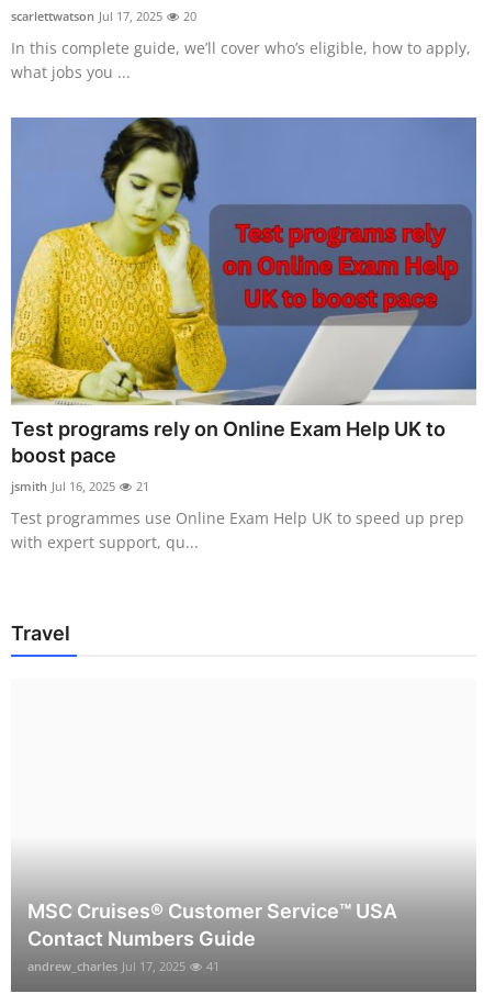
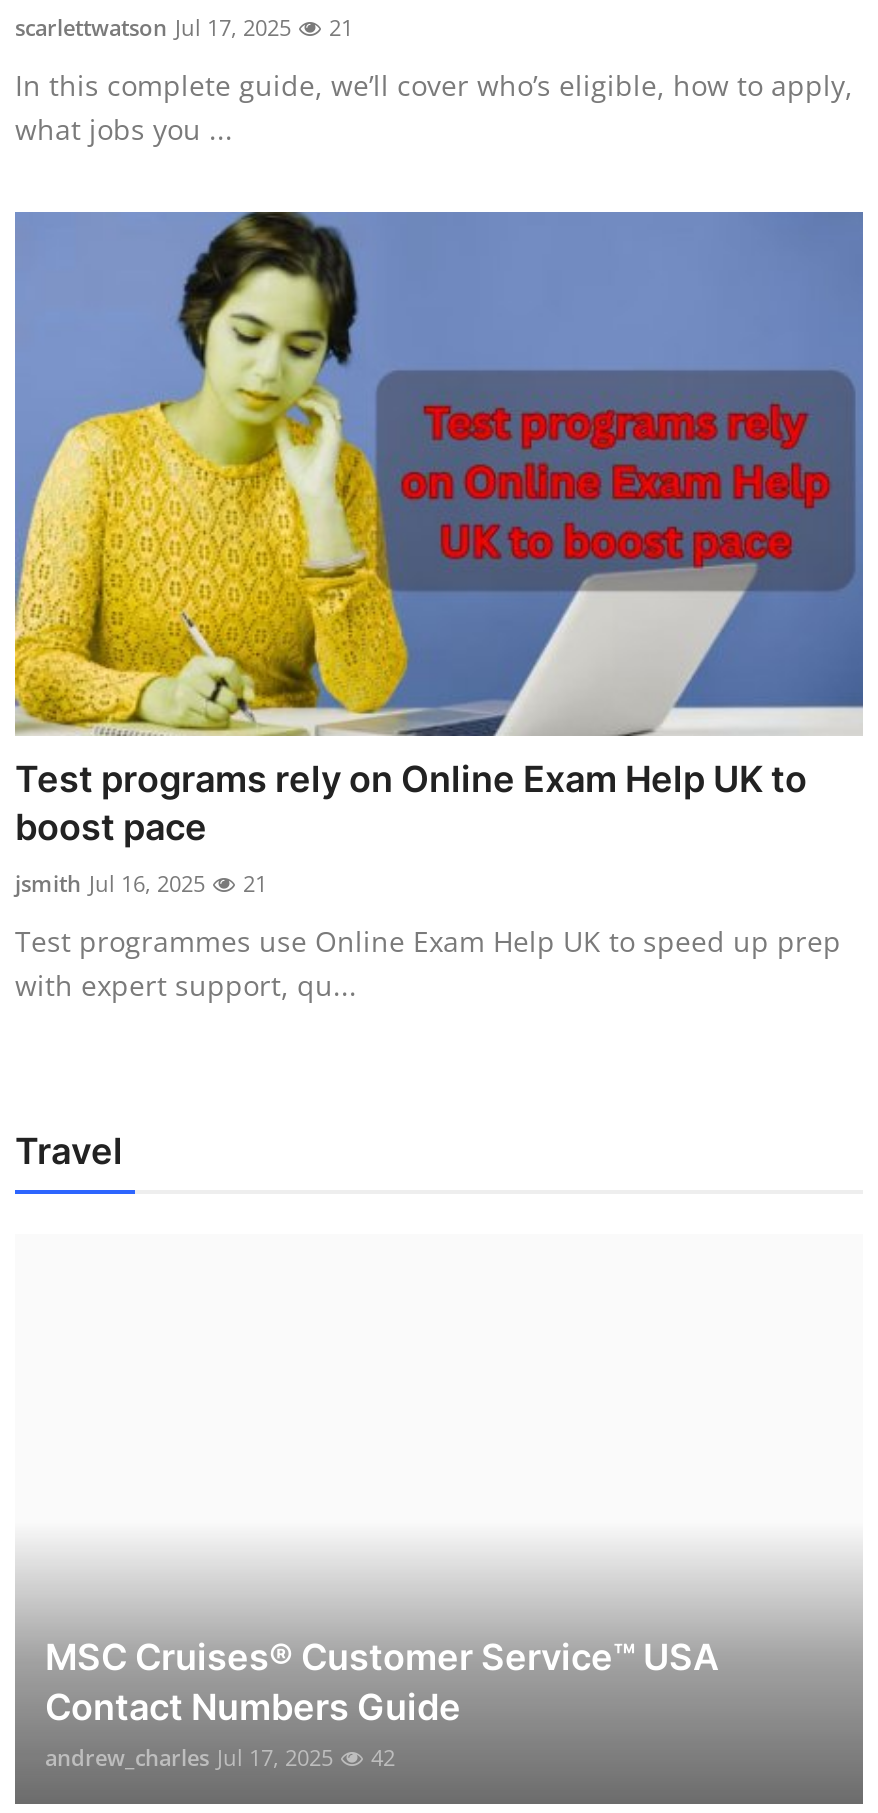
[11,7,196,24] scarlettwatson Jul 17, 2025 20 -> [15,12,353,42] scarlettwatson Jul 17, 2025 21
[27,958,220,975] andrew_charles Jul 17, 2025 41 -> [45,1743,395,1773] andrew_charles Jul 17, 2025 42

